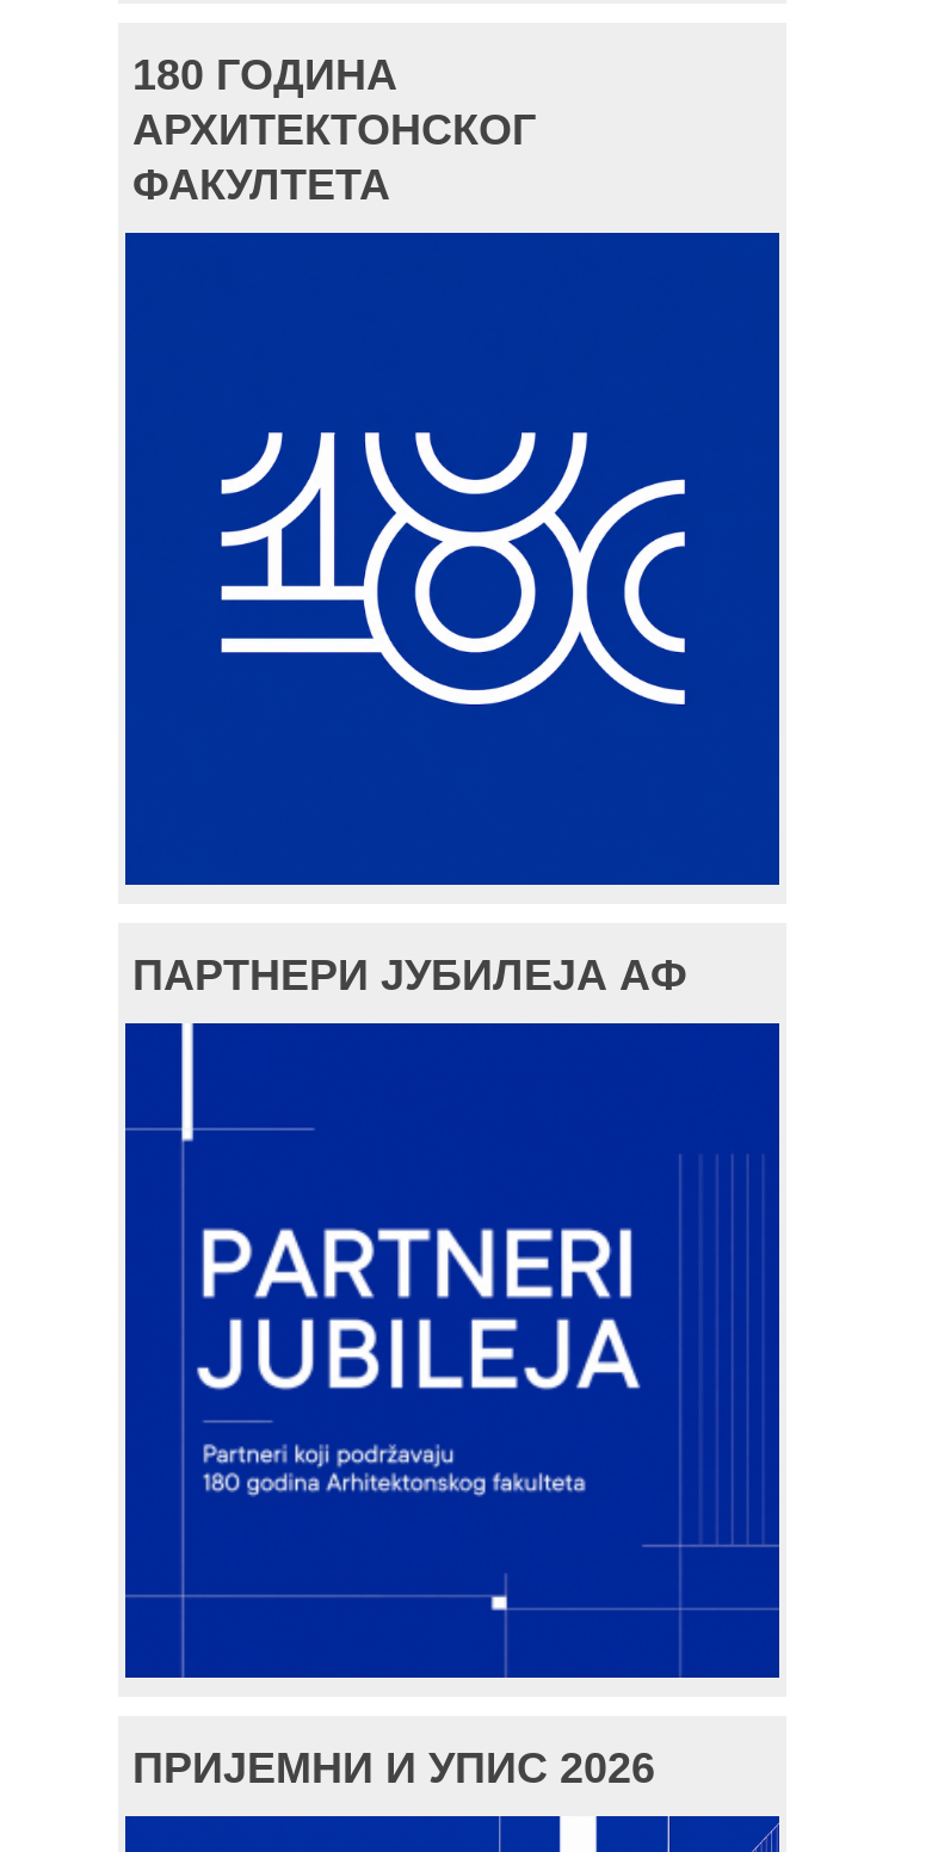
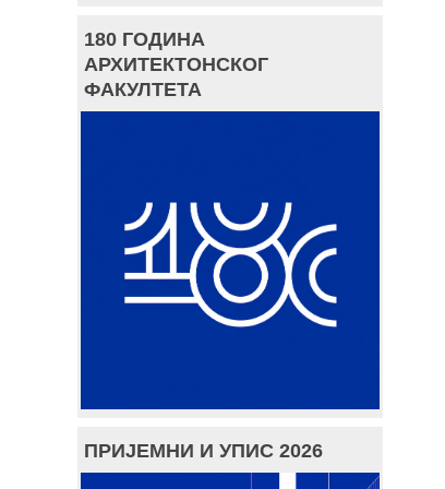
[132,952,686,1000] ПАРТНЕРИ ЈУБИЛЕЈА АФ -> none
[175,1026,638,1671] [image] -> none

